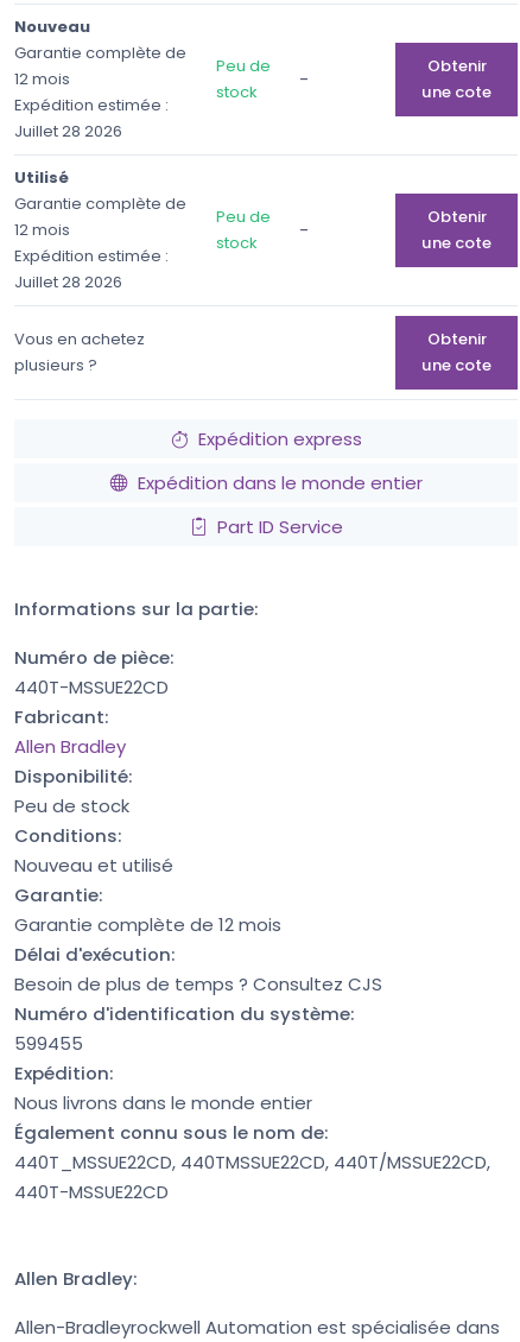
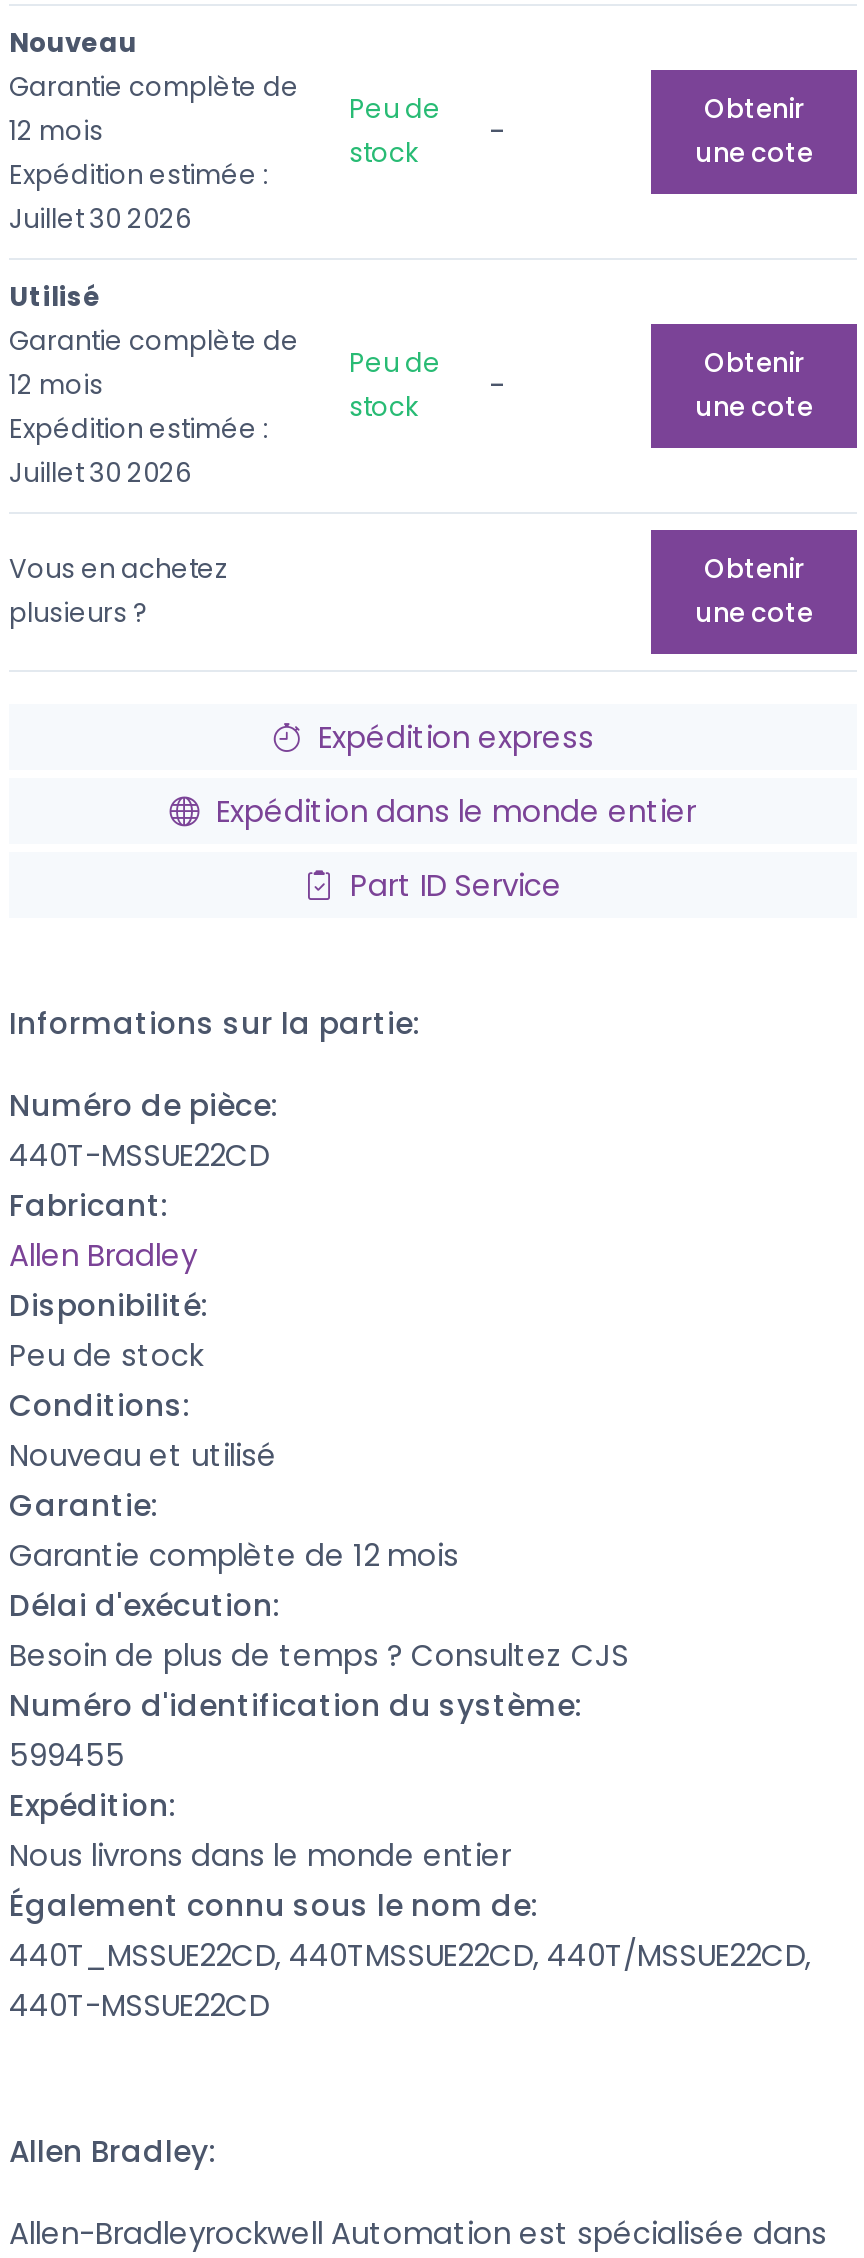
[14,120,122,143] Juillet 28 2026 -> [9,200,191,238] Juillet 30 2026
[14,271,122,293] Juillet 28 2026 -> [9,454,191,492] Juillet 30 2026

